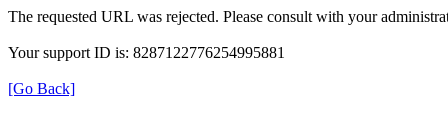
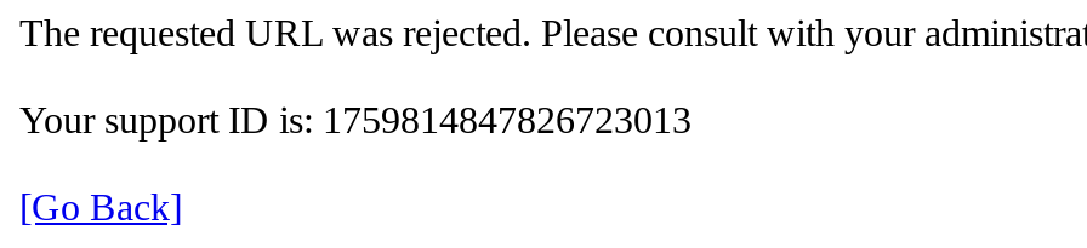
[8,44,285,61] Your support ID is: 8287122776254995881 -> [19,99,692,140] Your support ID is: 1759814847826723013

